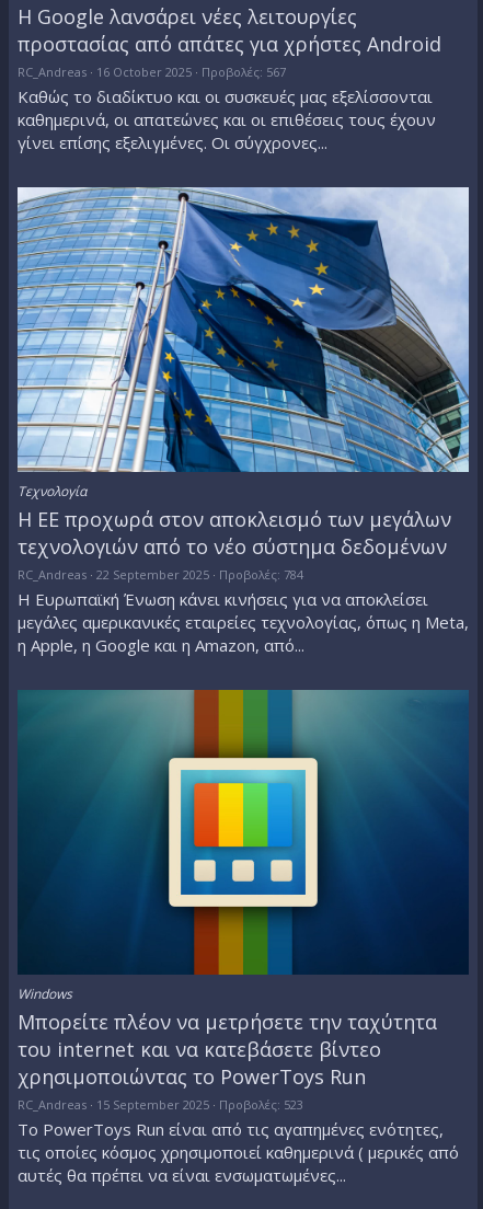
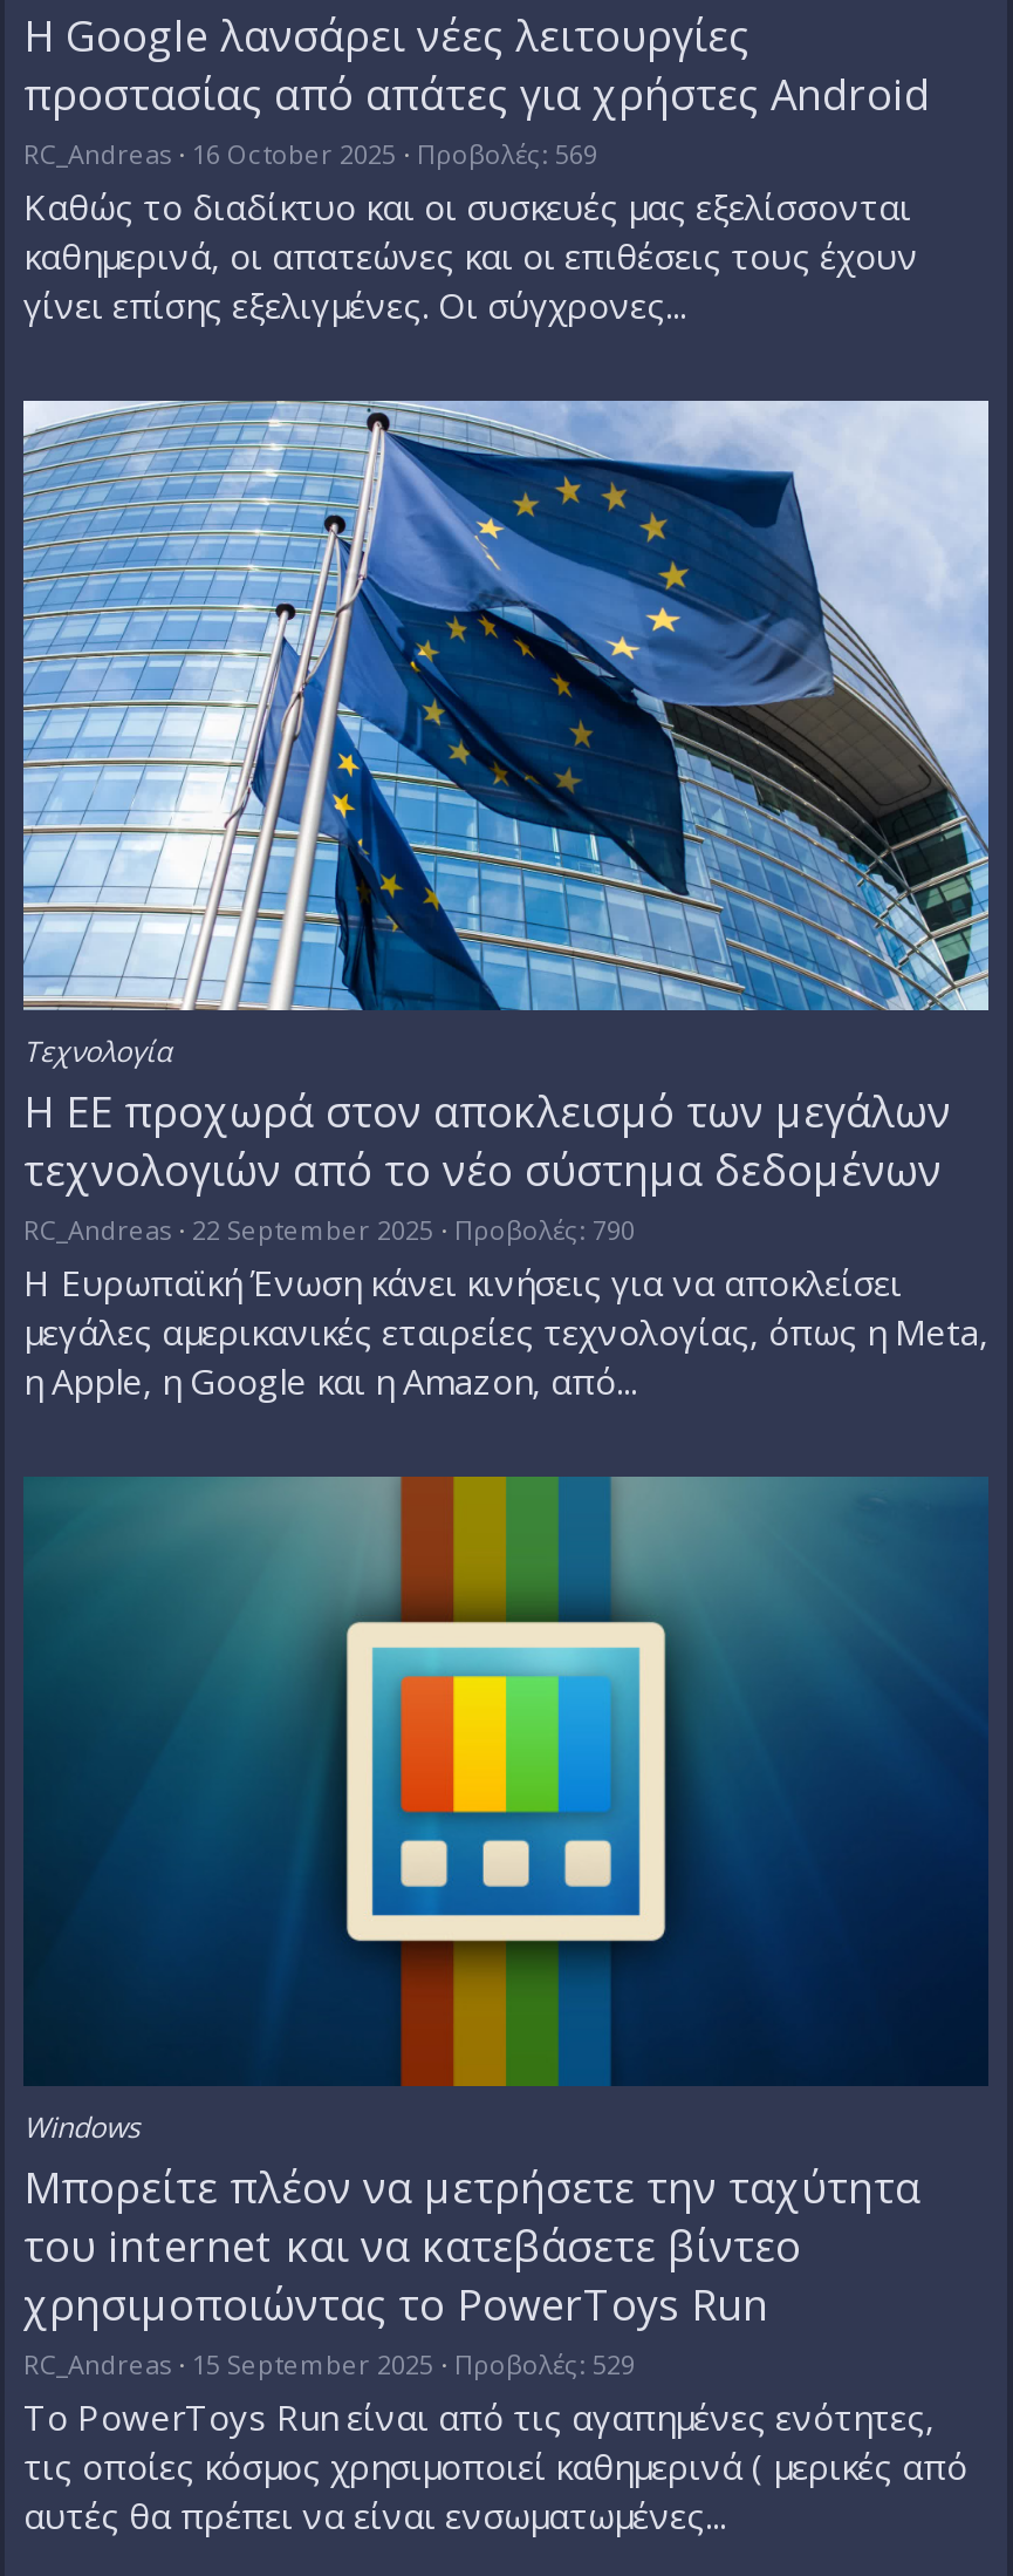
[18,64,286,80] RC_Andreas 16 October 2025 Προβολές: 567 -> [23,136,597,171] RC_Andreas 16 October 2025 Προβολές: 569
[18,566,303,583] RC_Andreas 22 September 2025 Προβολές: 784 -> [23,1212,635,1247] RC_Andreas 22 September 2025 Προβολές: 790
[18,1096,303,1113] RC_Andreas 15 September 2025 Προβολές: 523 -> [23,2346,635,2381] RC_Andreas 15 September 2025 Προβολές: 529

